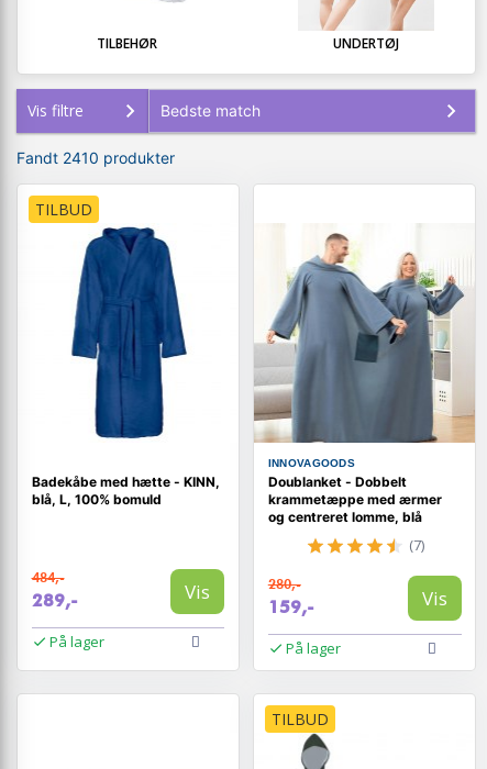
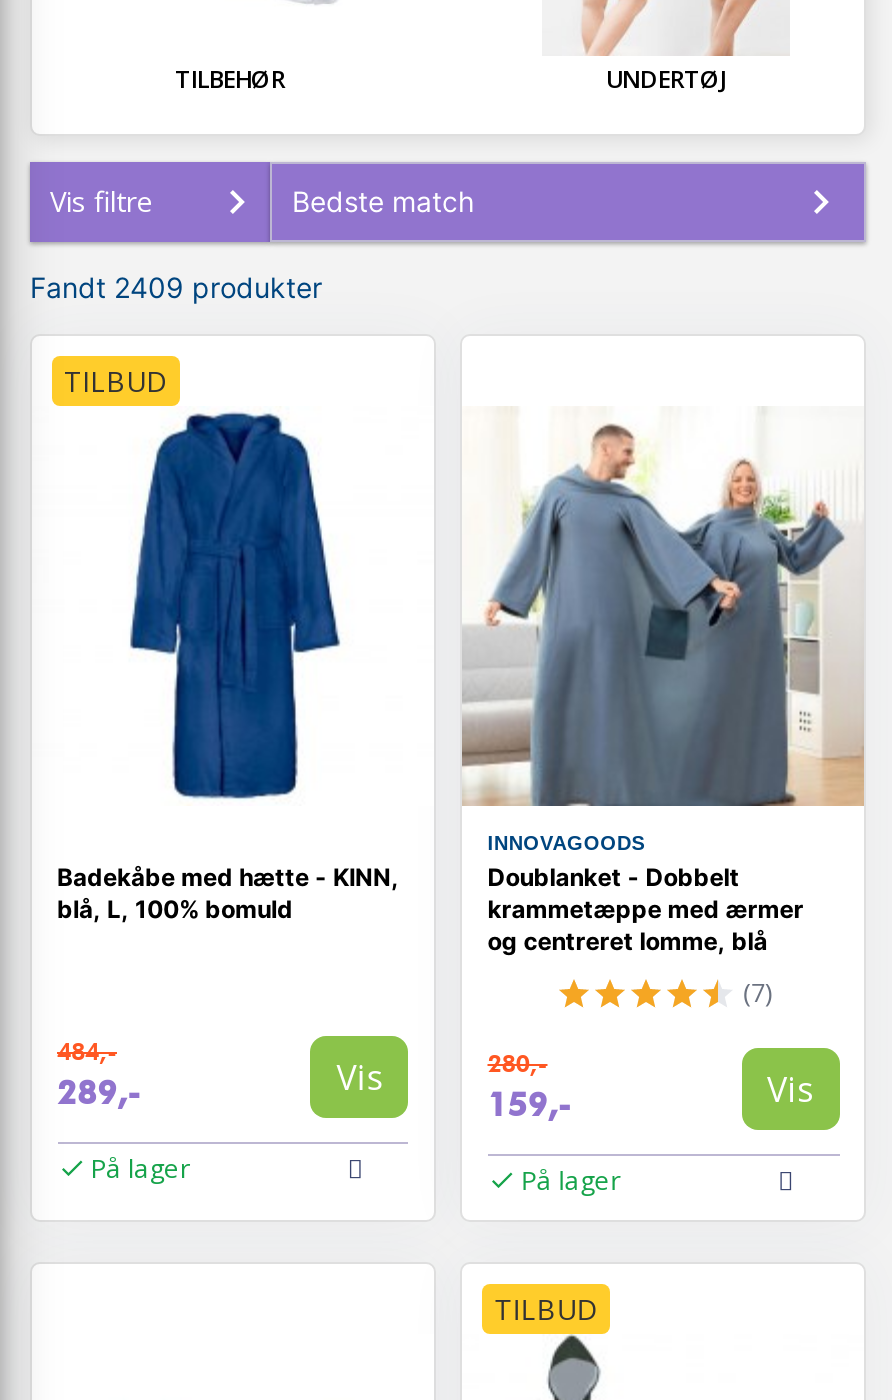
[16,148,175,167] Fandt 2410 produkter -> [30,270,322,304] Fandt 2409 produkter

